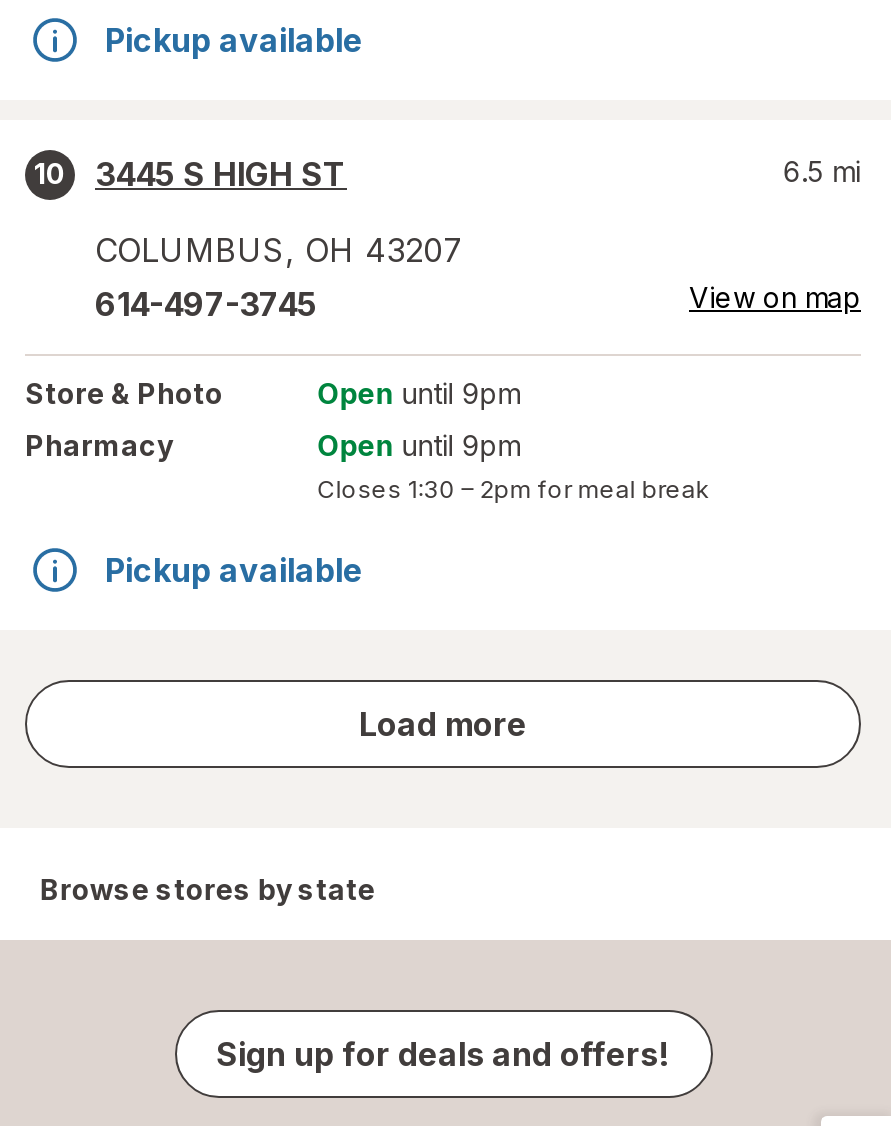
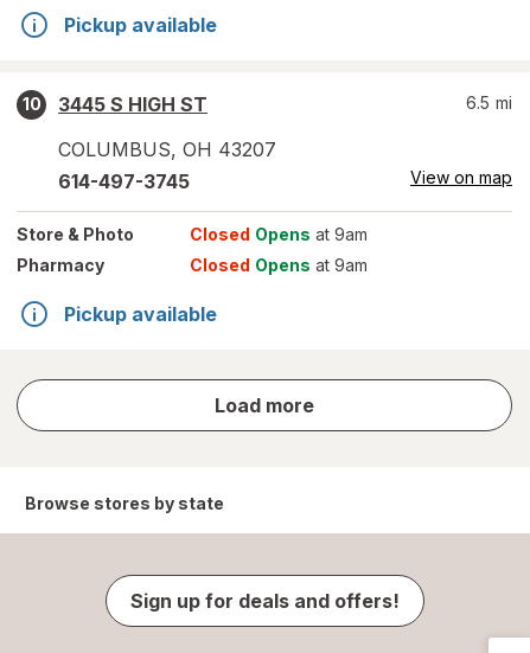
[318,376,520,410] Open until 9pm -> [190,224,368,244] Closed Opens at 9am
[318,428,710,504] Open until 9pm | Closes 1:30 – 2pm for meal break -> [190,255,368,275] Closed Opens at 9am

